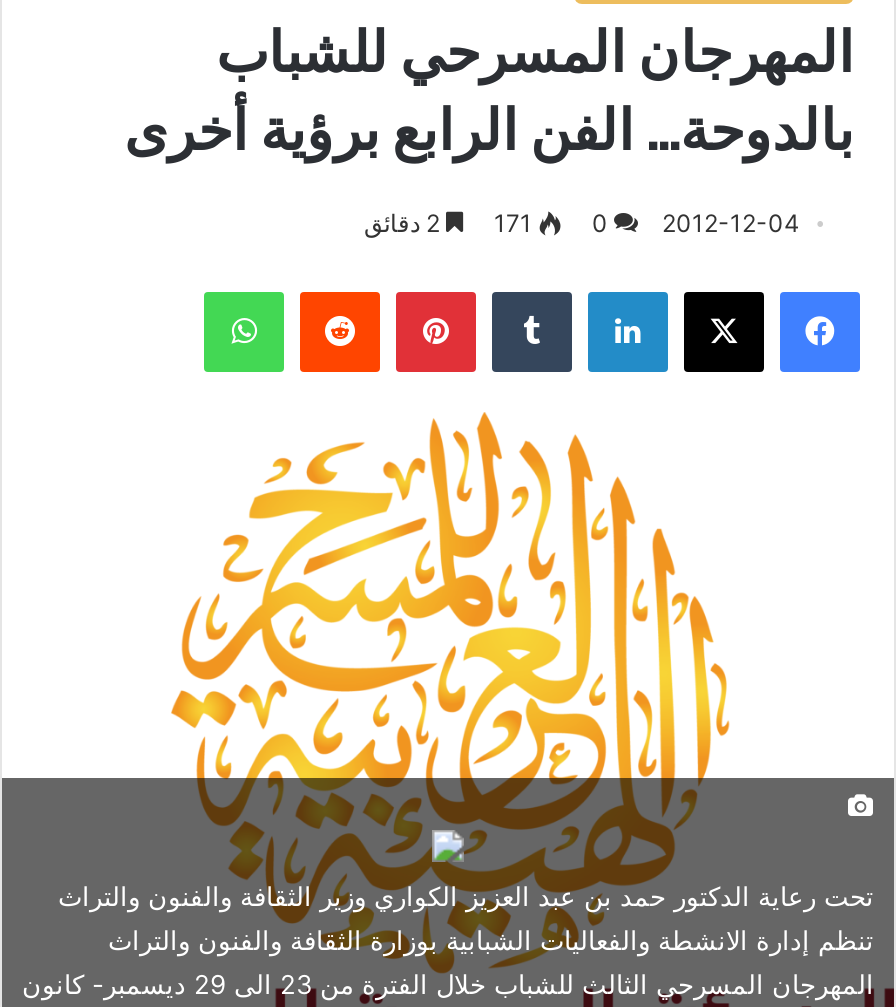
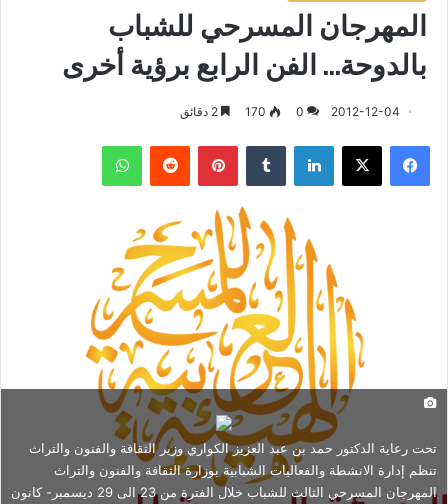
[494,208,532,238] 171 -> [245,104,266,119] 170

